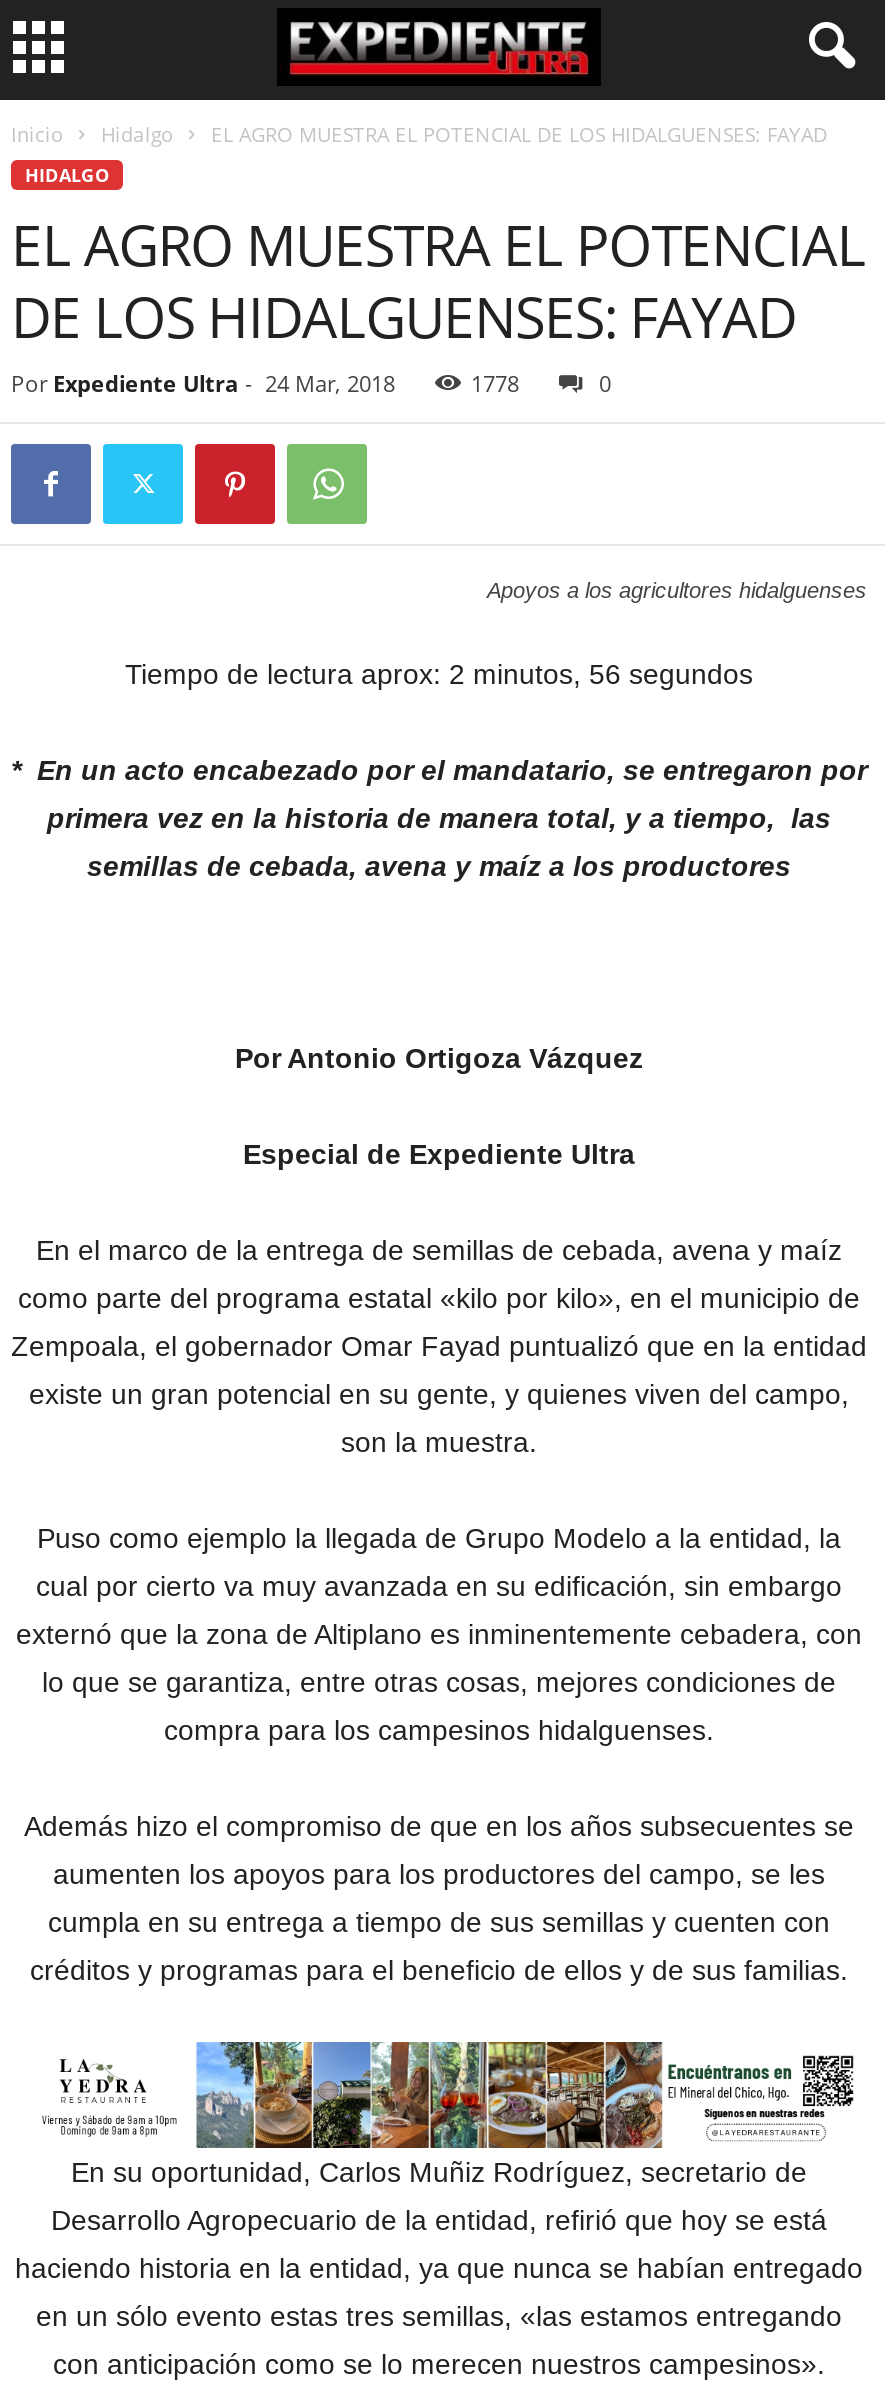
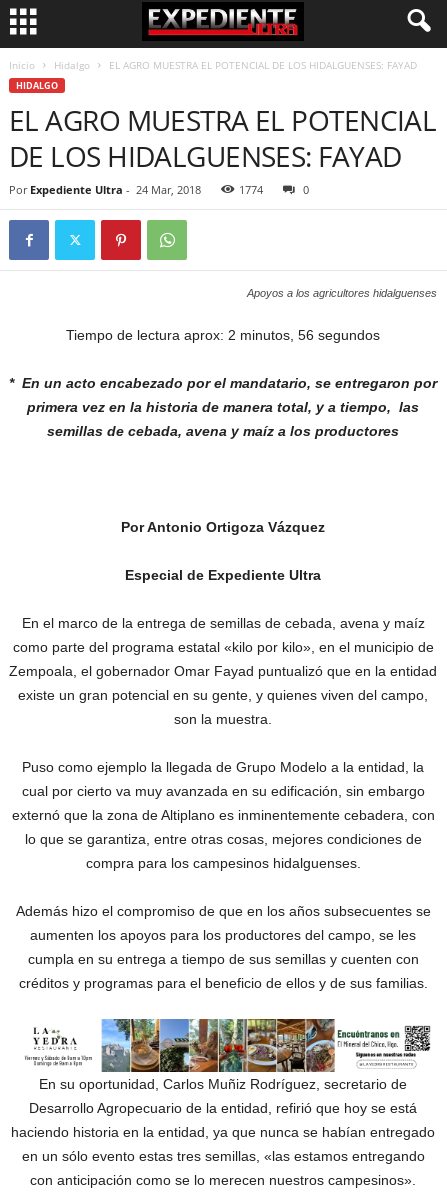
[471,368,519,398] 1778 -> [239,182,263,197] 1774

